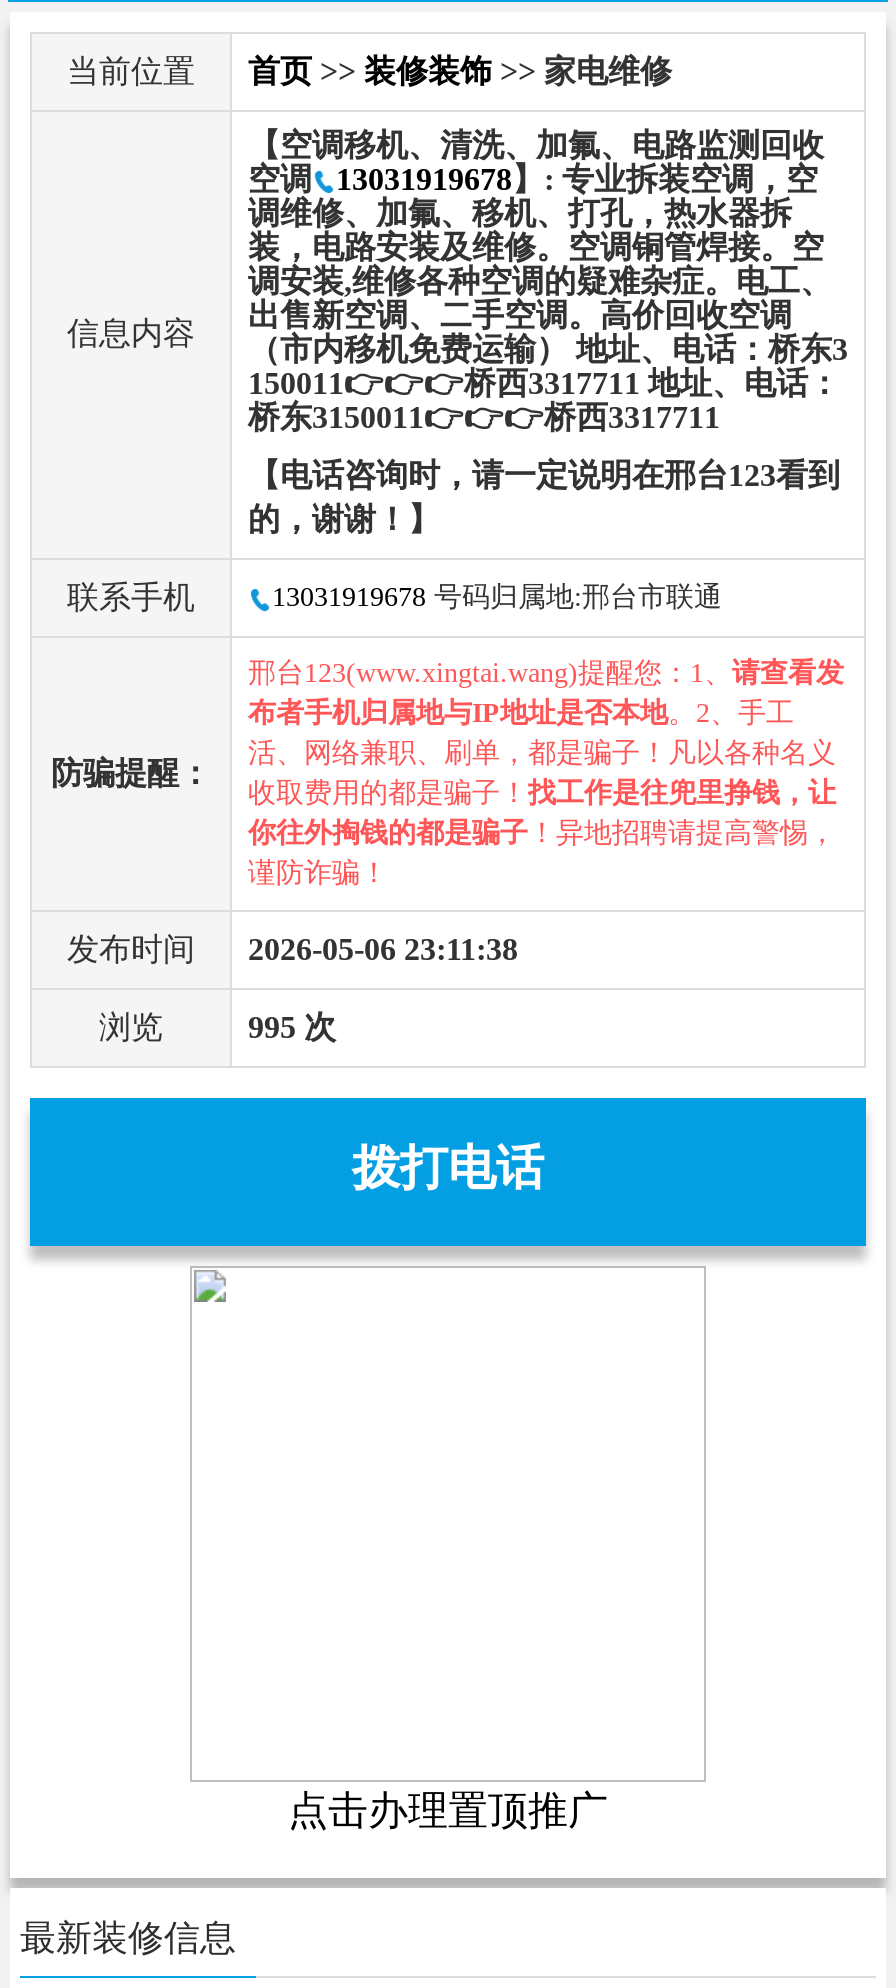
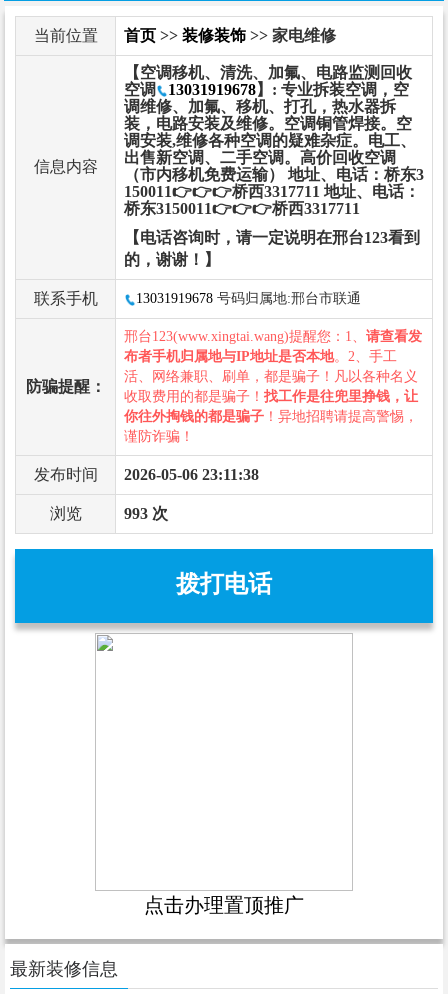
[248,1010,336,1044] 995 次 -> [124,505,168,522] 993 次

